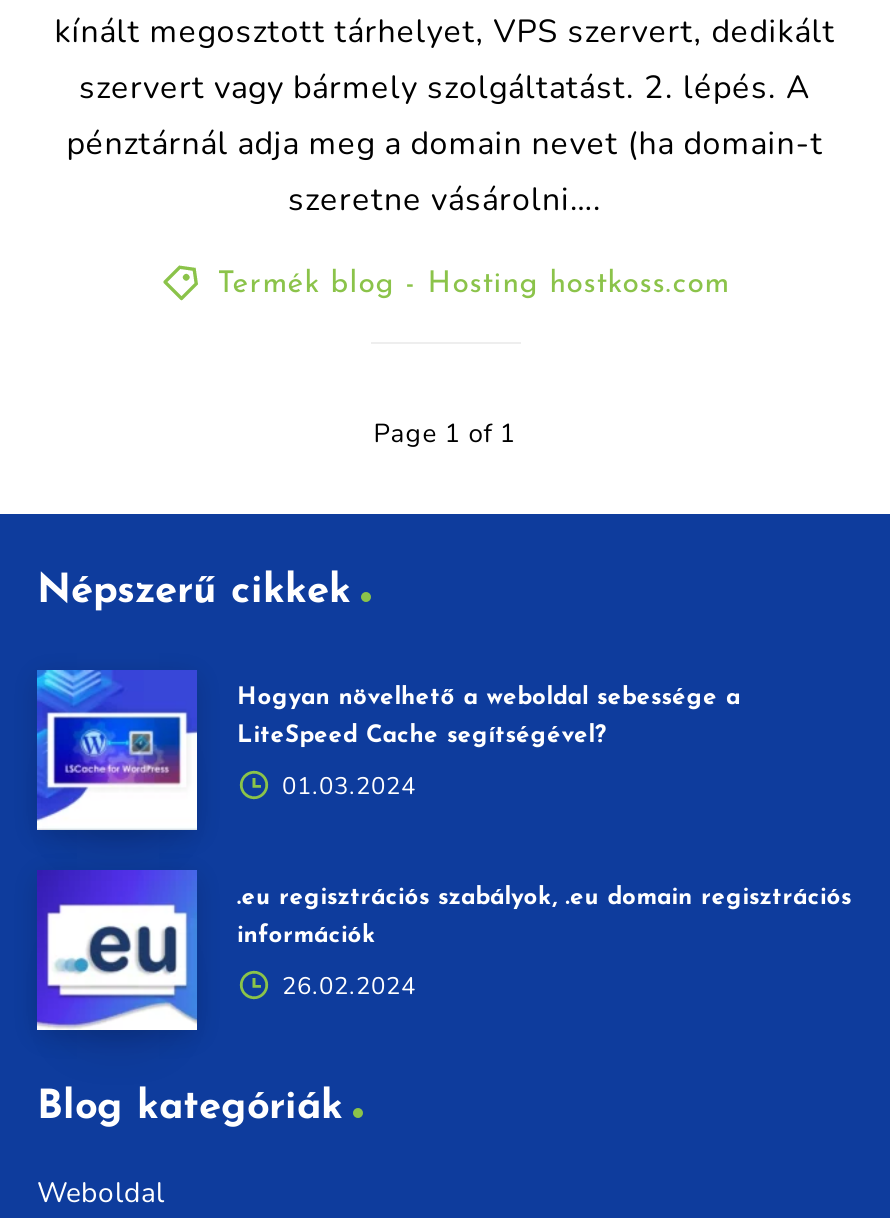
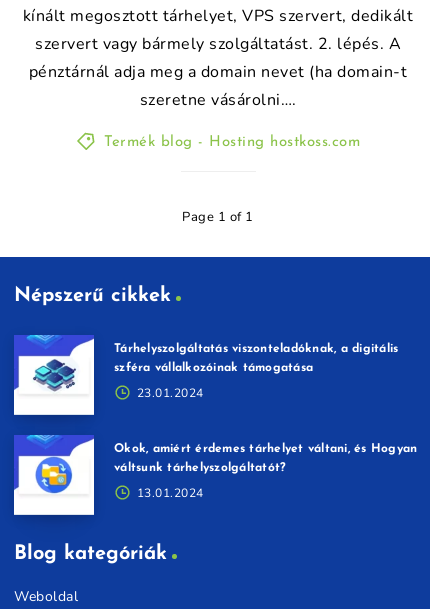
[37,668,741,822] [image] | Hogyan növelhető a weboldal sebessége a -> [13,335,398,409] [image] | Tárhelyszolgáltatás viszonteladóknak, a digitális
[237,723,607,747] LiteSpeed Cache segítségével? -> [114,361,313,373] szféra vállalkozóinak támogatása
[275,769,416,801] 01.03.2024 -> [133,384,203,400] 23.01.2024
[35,870,851,1028] [image] | .eu regisztrációs szabályok, .eu domain regisztrációs -> [13,434,417,514] [image] | Okok, amiért érdemes tárhelyet váltani, és Hogyan
[237,923,377,947] információk -> [114,461,286,473] váltsunk tárhelyszolgáltatót?
[275,969,416,1001] 26.02.2024 -> [133,484,203,500] 13.01.2024

